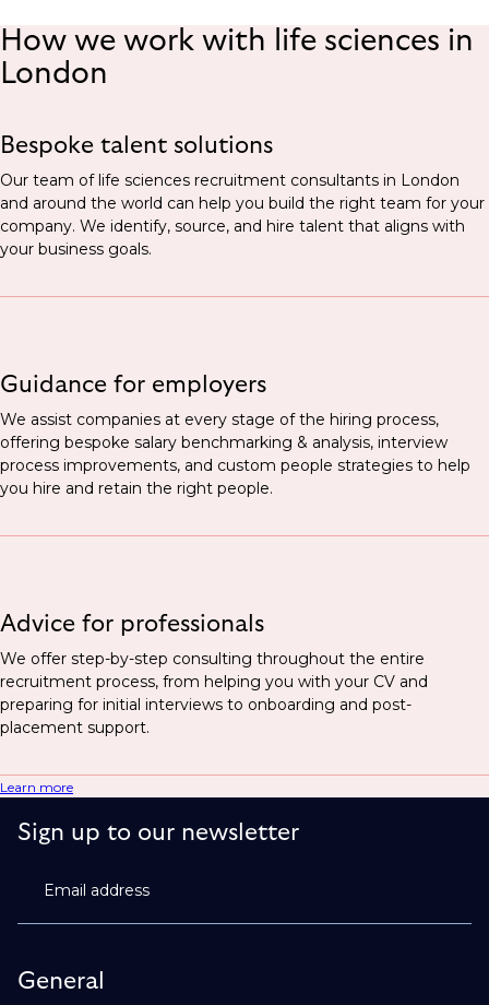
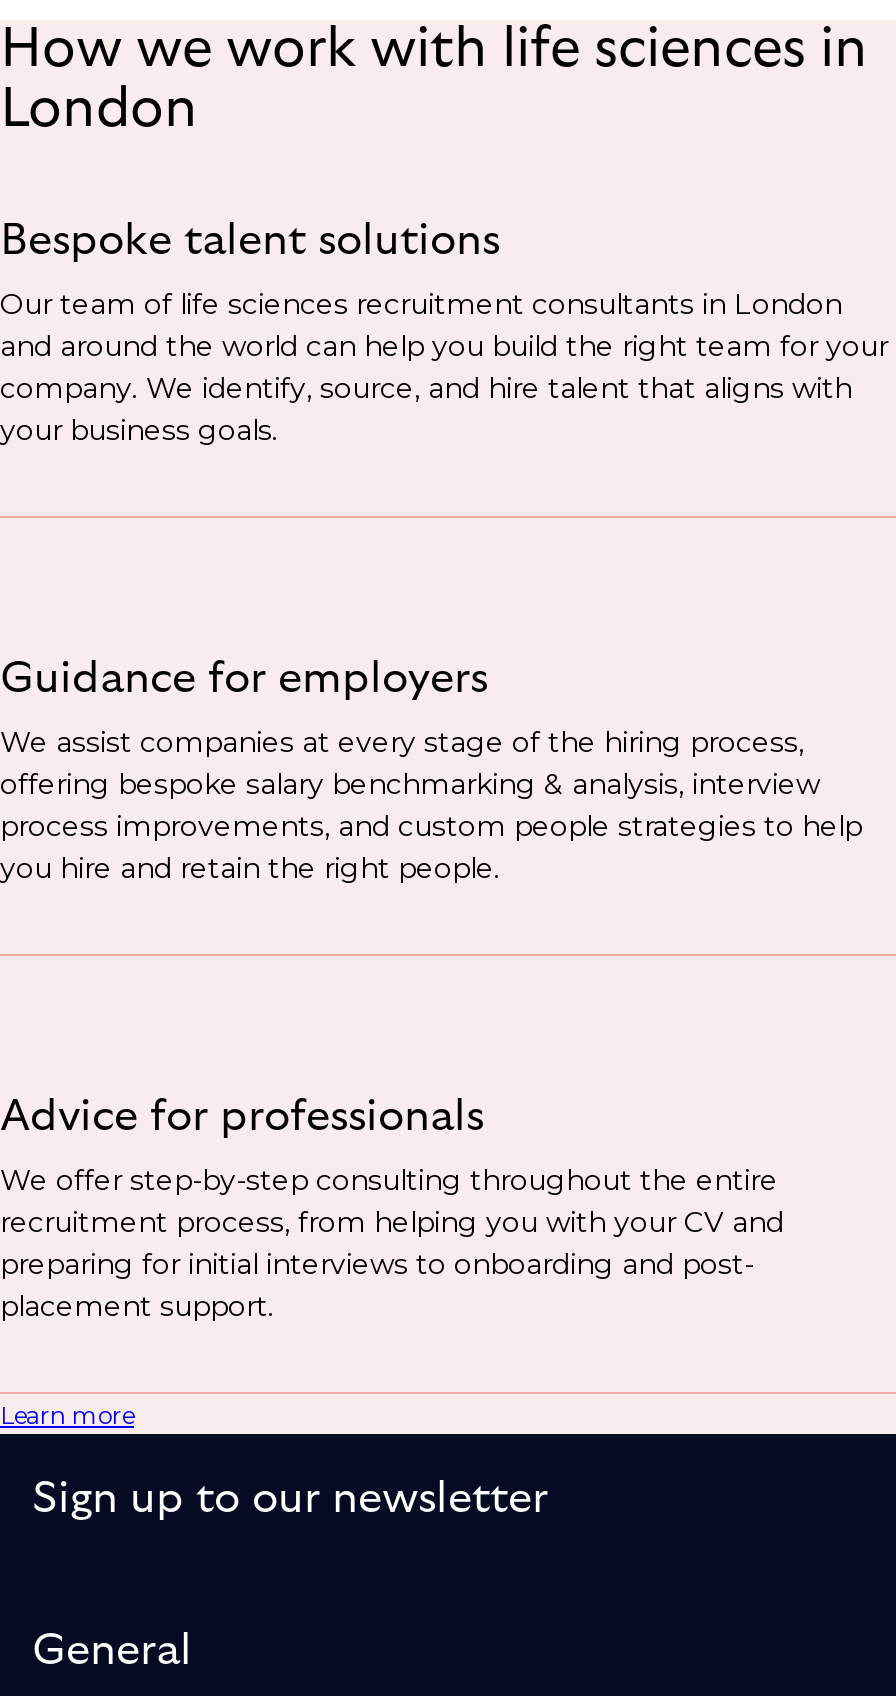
[44,880,150,900] Email address -> none

